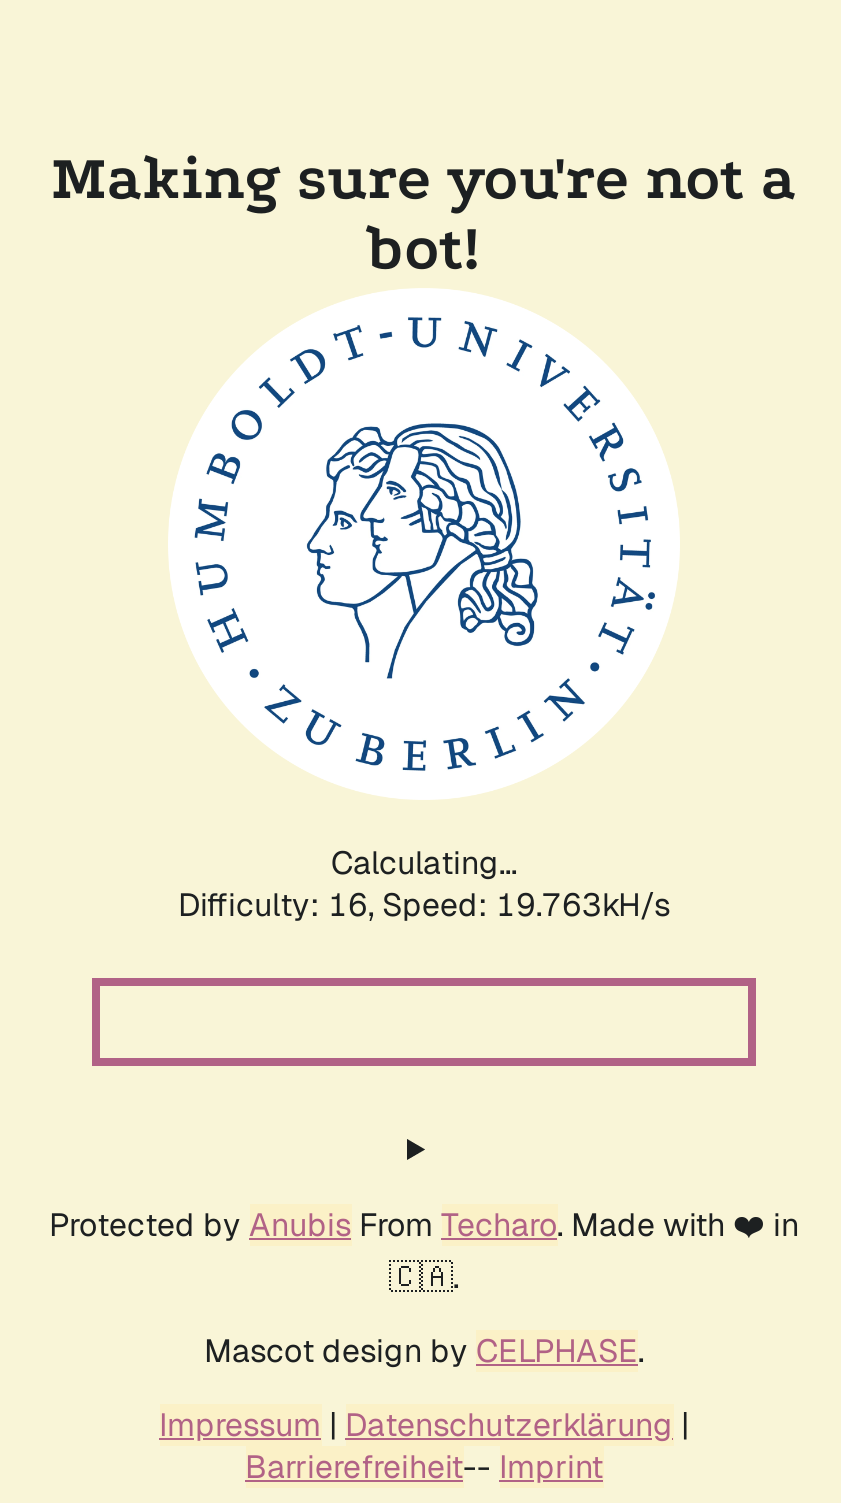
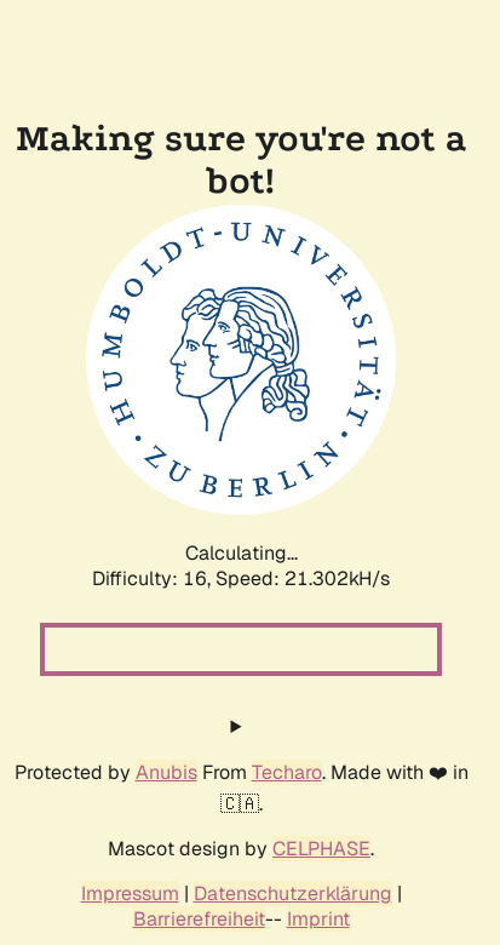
[178,884,670,926] Difficulty: 16, Speed: 19.763kH/s -> [92,566,390,591] Difficulty: 16, Speed: 21.302kH/s

